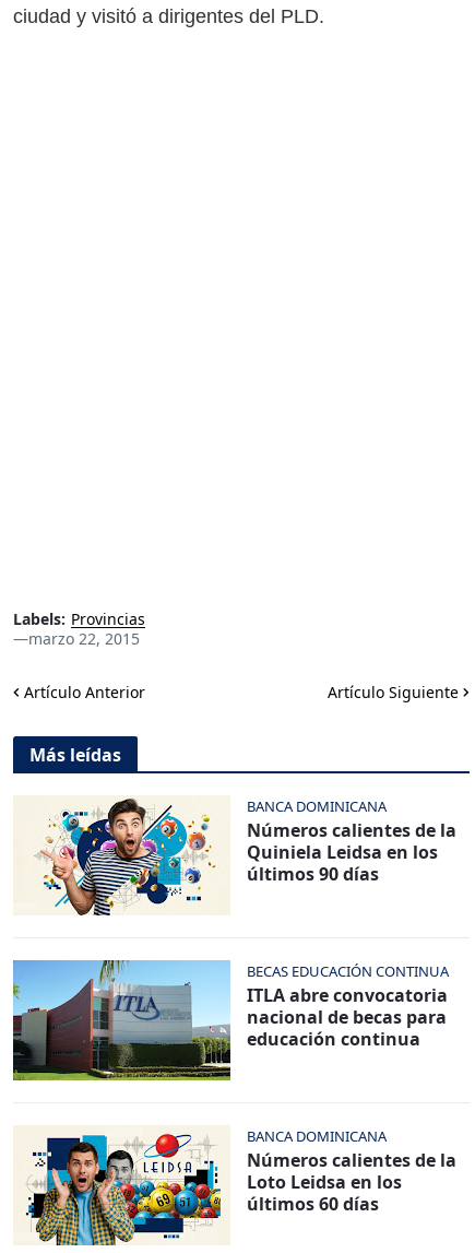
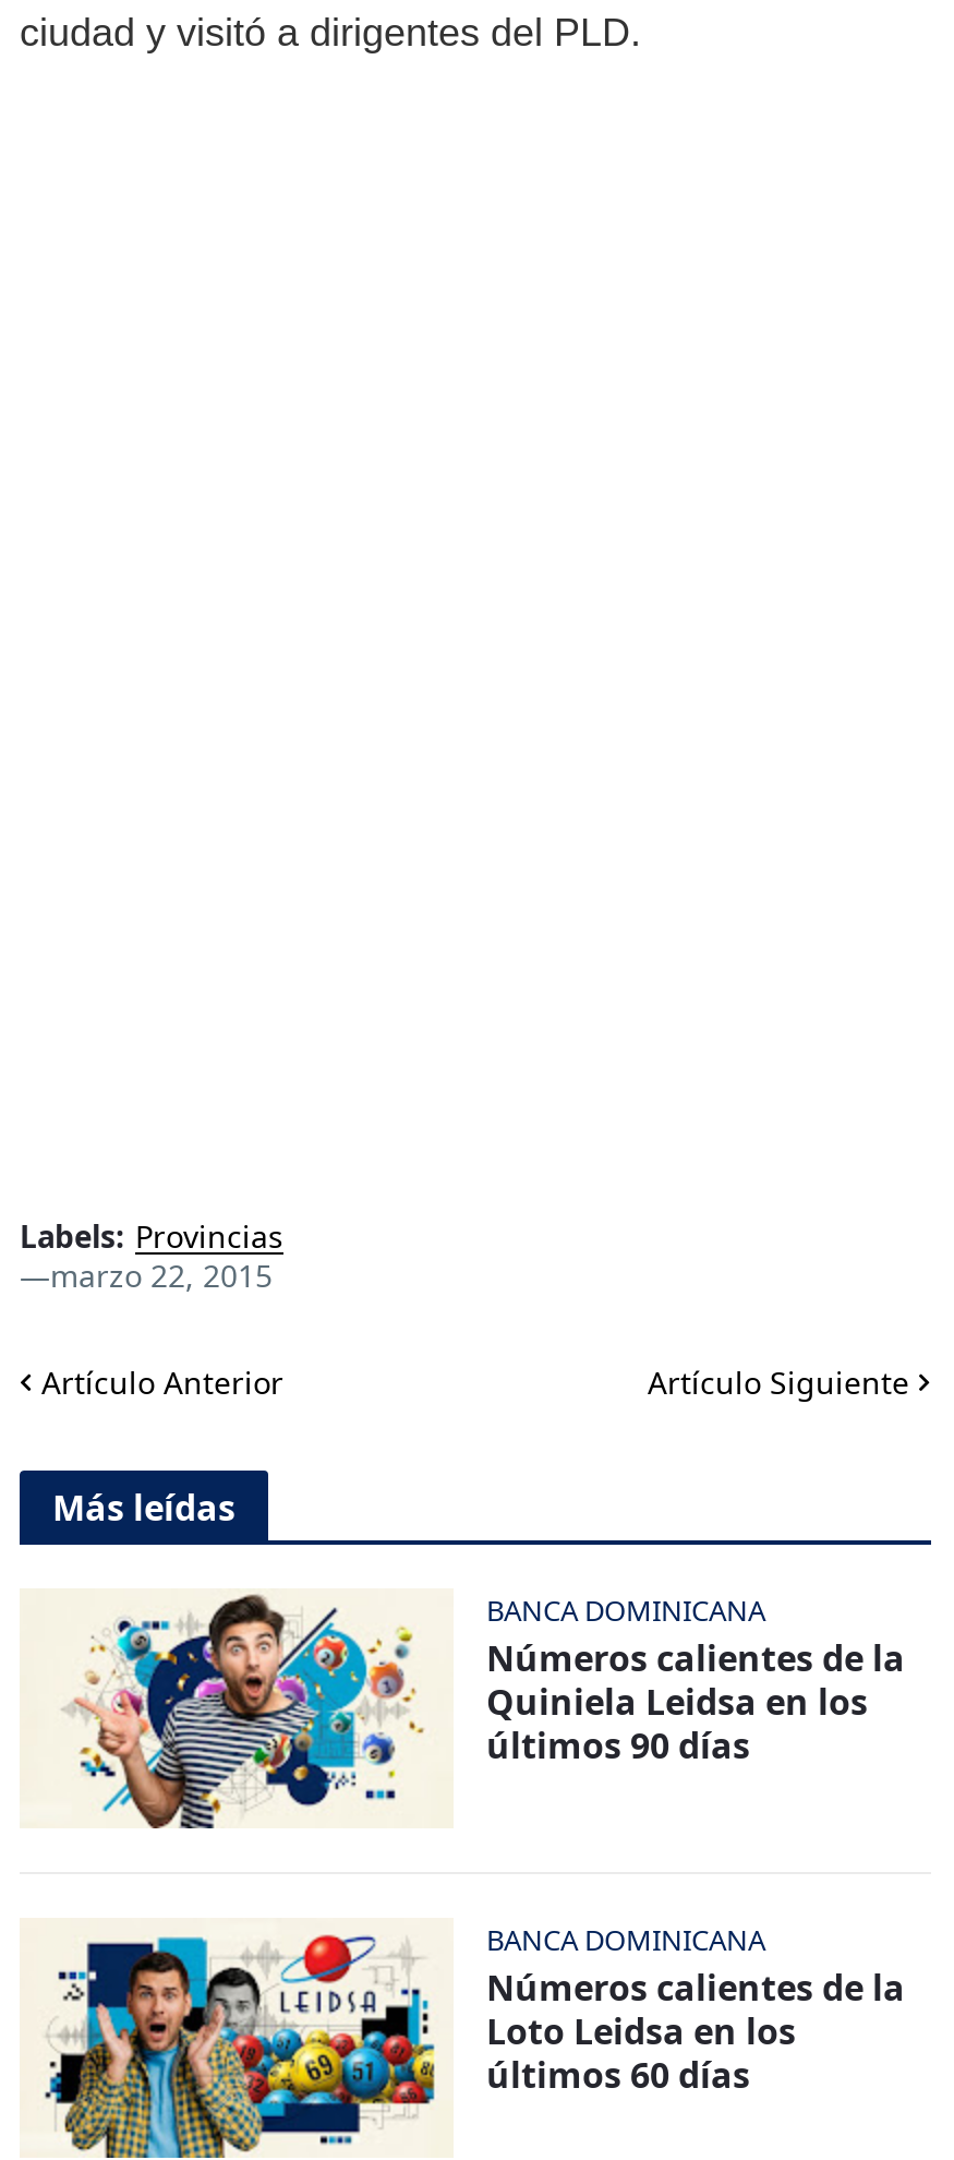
[12,959,449,1081] [image] | BECAS EDUCACIÓN CONTINUA | ITLA abre convocatoria | nacional de becas para | educación continua -> none

